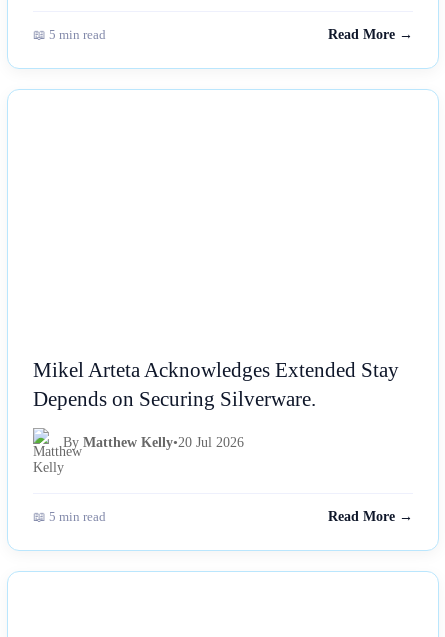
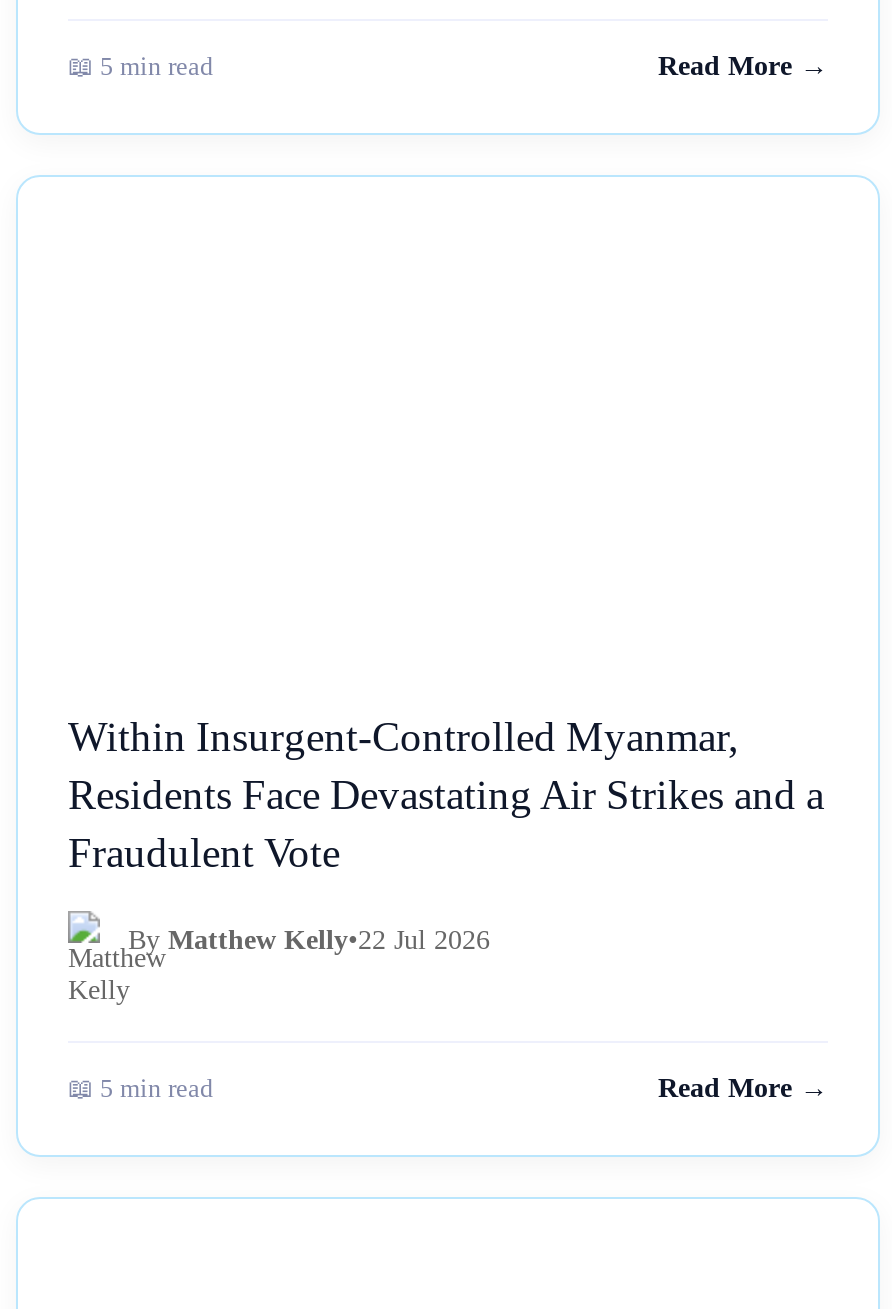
[33,358,399,410] Mikel Arteta Acknowledges Extended Stay | Depends on Securing Silverware. -> [68,714,824,876] Within Insurgent-Controlled Myanmar, | Residents Face Devastating Air Strikes and a | Fraudulent Vote
[63,435,244,450] By Matthew Kelly•20 Jul 2026 -> [128,926,490,956] By Matthew Kelly•22 Jul 2026

